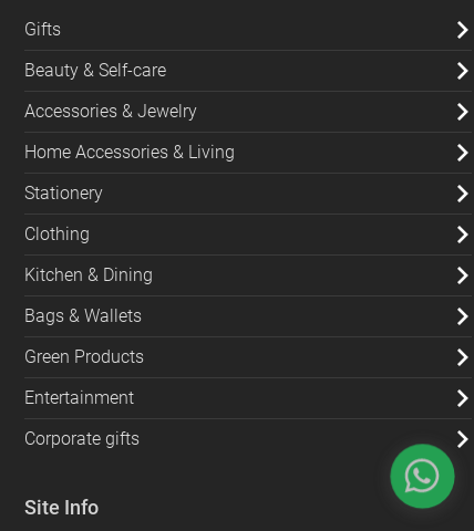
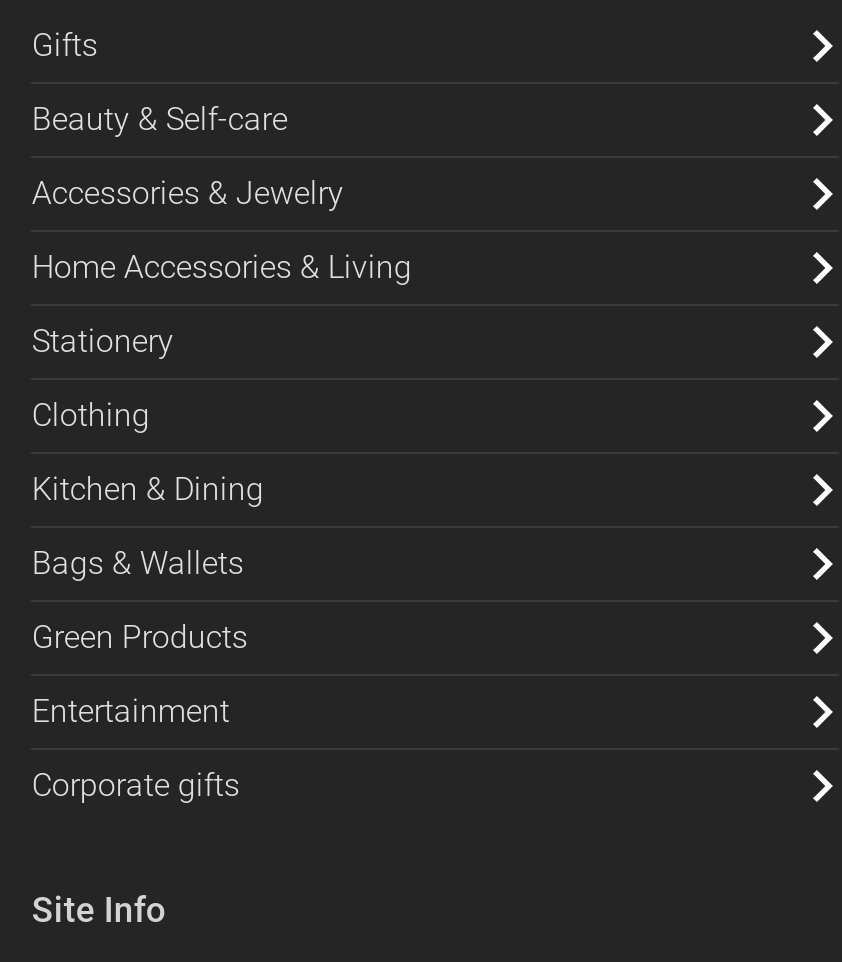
[389,442,456,510] [image] -> none

